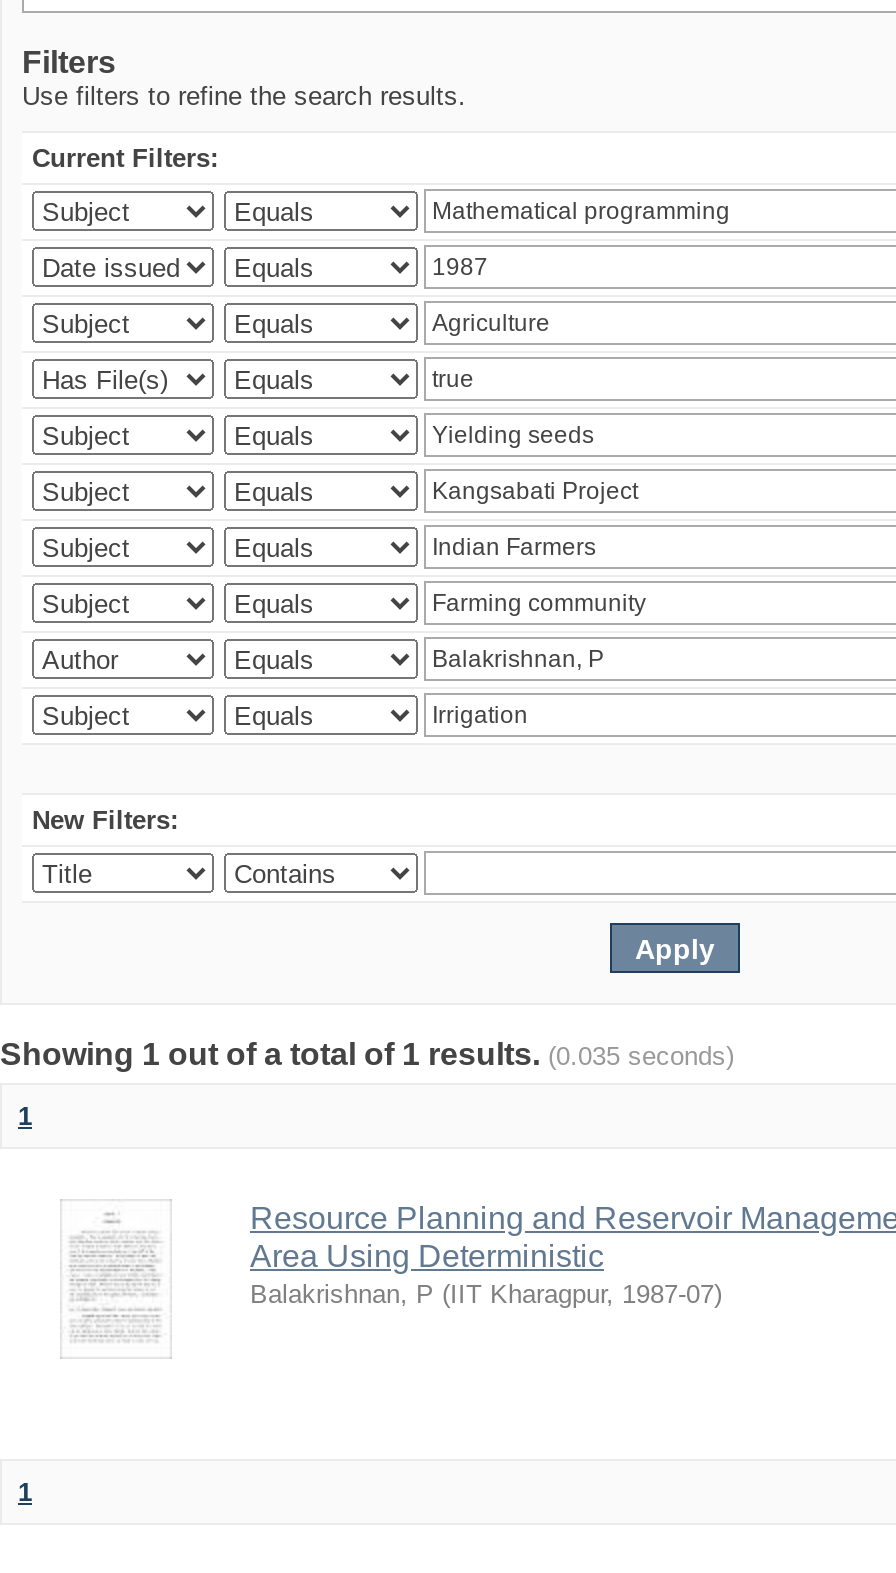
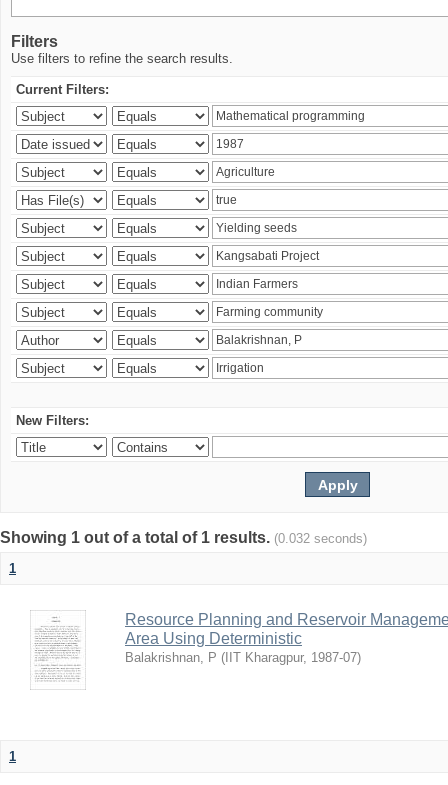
[0,1037,734,1071] Showing 1 out of a total of 1 results. (0.035 seconds) -> [0,529,367,546] Showing 1 out of a total of 1 results. (0.032 seconds)

